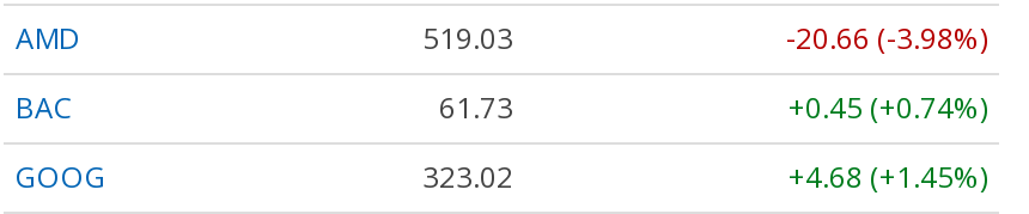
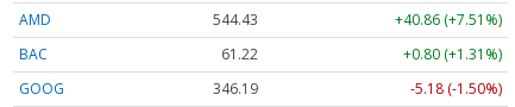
[422,17,513,57] 519.03 -> [213,9,258,29] 544.43
[786,17,987,57] -20.66 (-3.98%) -> [395,9,502,29] +40.86 (+7.51%)
[439,86,513,127] 61.73 -> [221,43,258,64] 61.22
[789,86,987,127] +0.45 (+0.74%) -> [403,43,502,64] +0.80 (+1.31%)
[422,155,513,196] 323.02 -> [213,78,258,98] 346.19
[789,155,987,196] +4.68 (+1.45%) -> [410,78,502,98] -5.18 (-1.50%)

